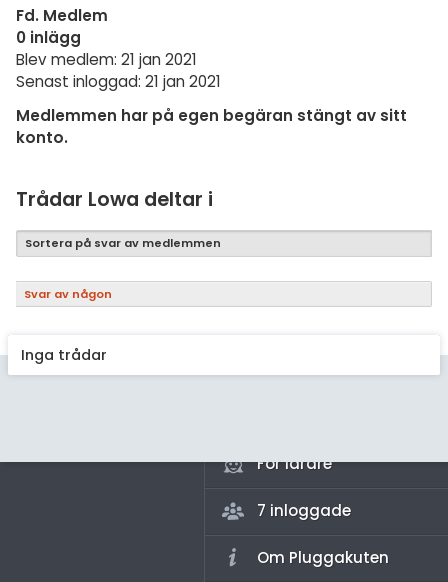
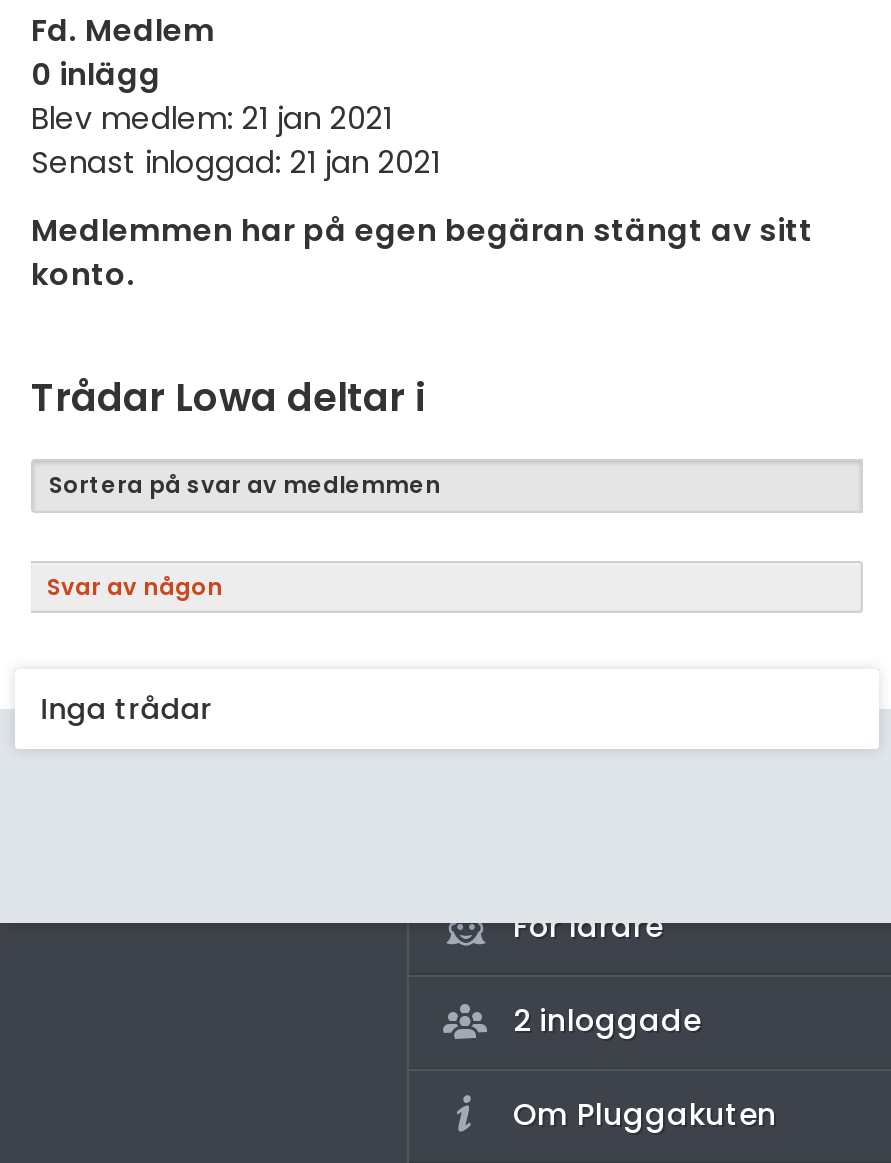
[257,500,351,521] 7 inloggade -> [513,999,701,1041] 2 inloggade

